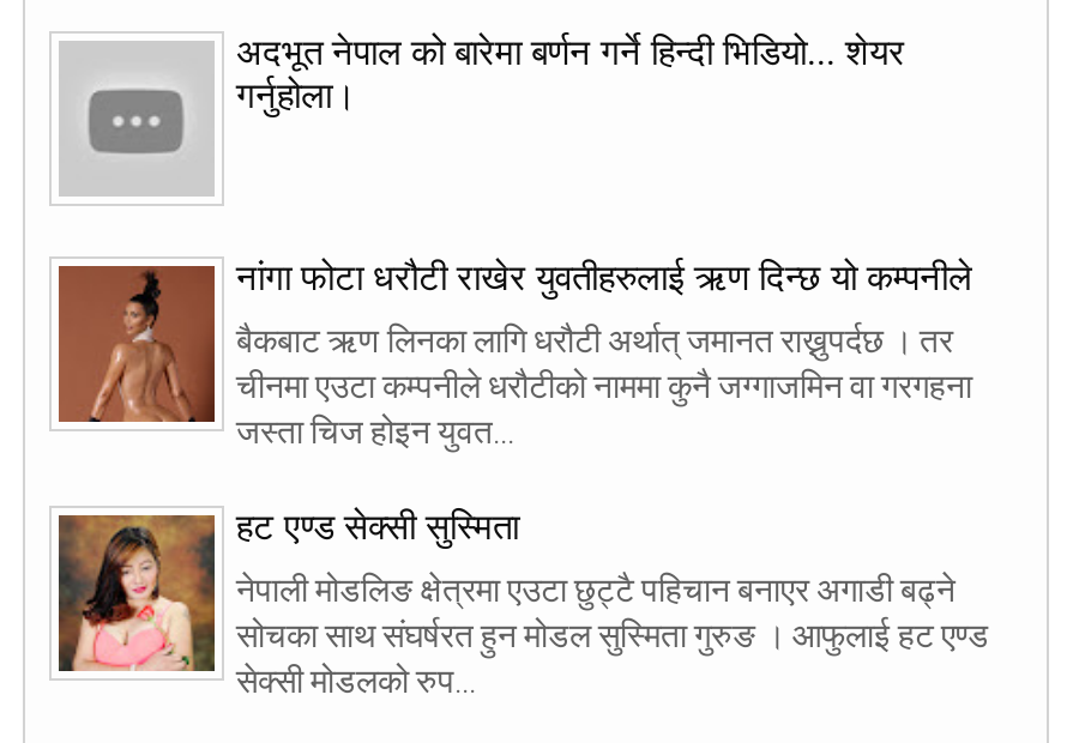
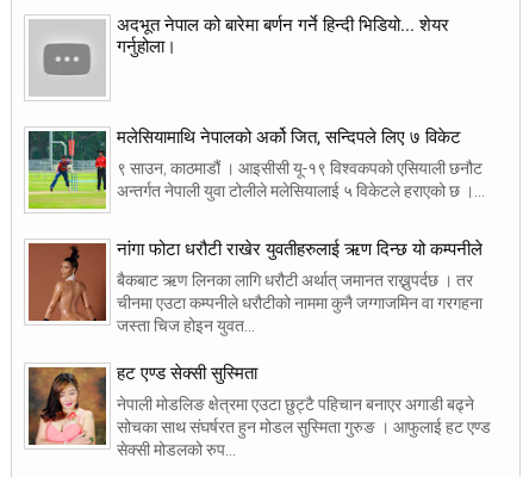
none -> [27,126,485,210] [image] | मलेसियामाथि नेपालको अर्को जित, सन्दिपले लिए ७ विकेट | ९ साउन, काठमाडौं । आइसीसी यू-१९ विश्वकपको एसियाली छनौट | अन्तर्गत नेपाली युवा टोलीले मलेसियालाई ५ विकेटले हराएको छ ।...

